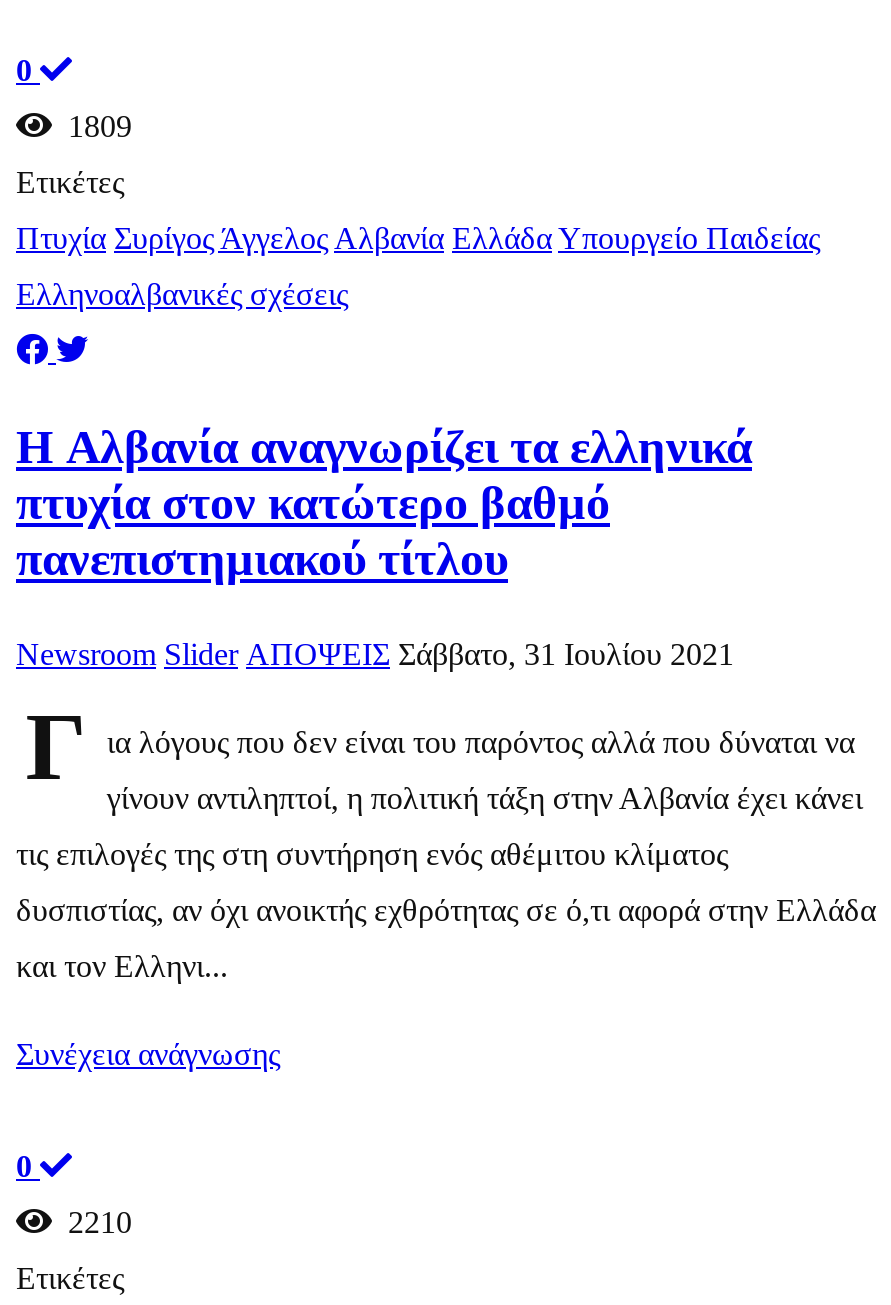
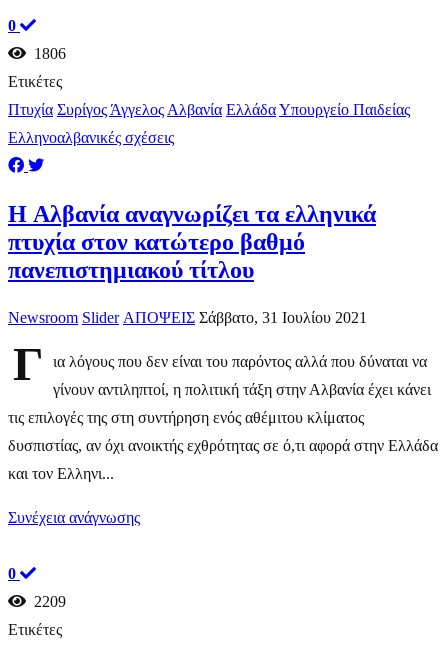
[52,109,132,143] 1809 -> [26,45,66,62] 1806
[52,1204,132,1238] 2210 -> [26,593,66,610] 2209

